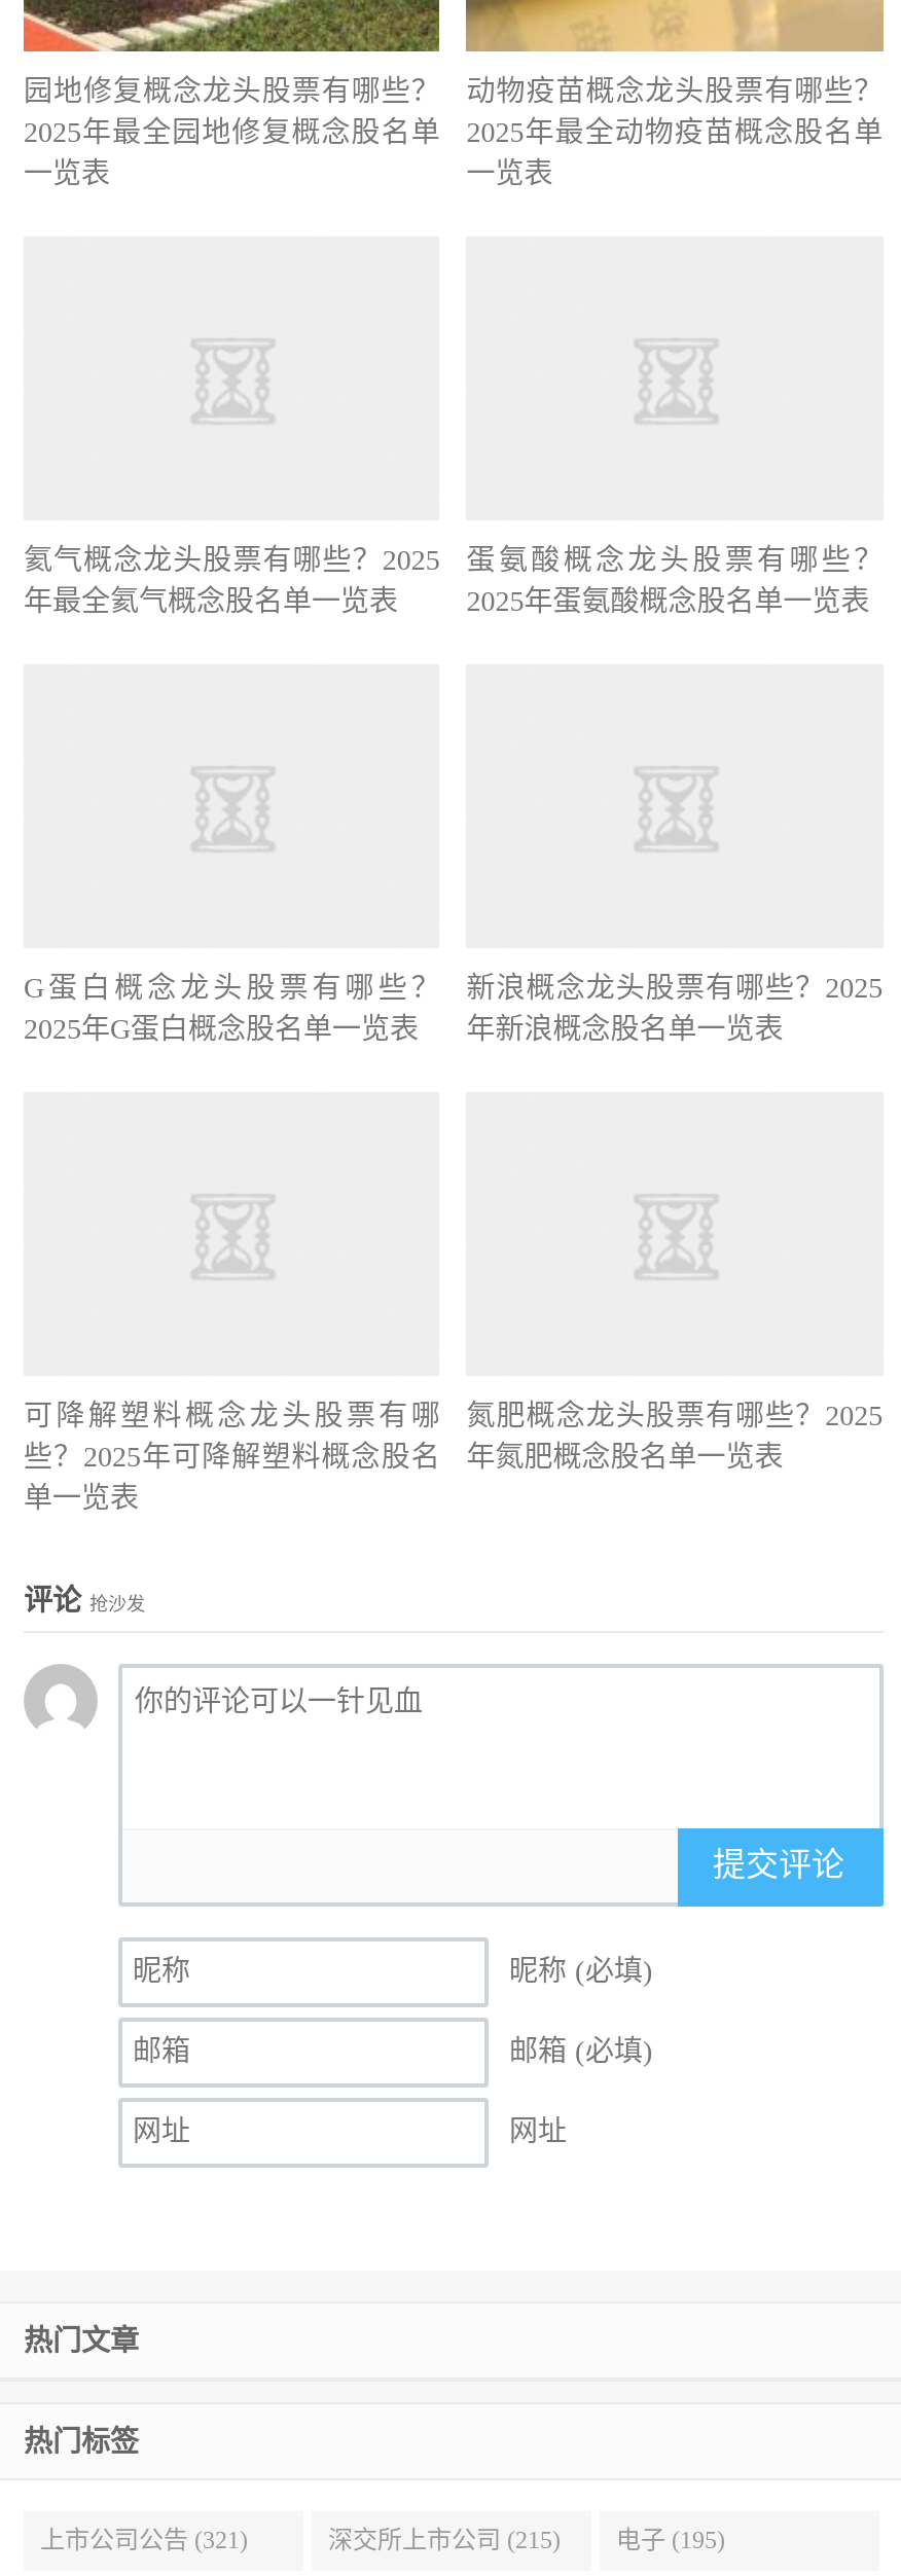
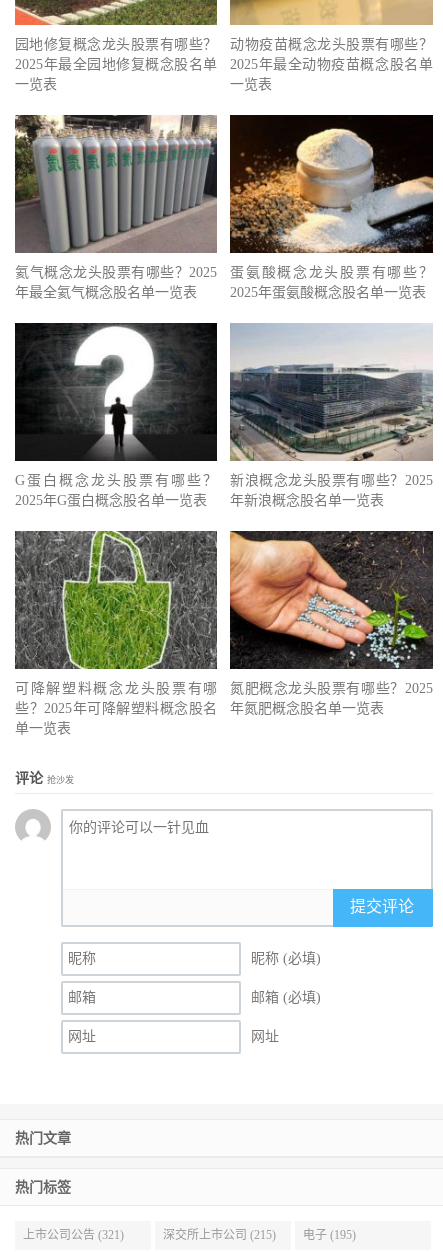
none -> [14,114,218,254] [image]
none -> [229,114,434,254] [image]
none -> [14,322,218,462] [image]
none -> [229,323,434,462] [image]
none -> [14,530,218,670] [image]
none -> [229,530,434,670] [image]

